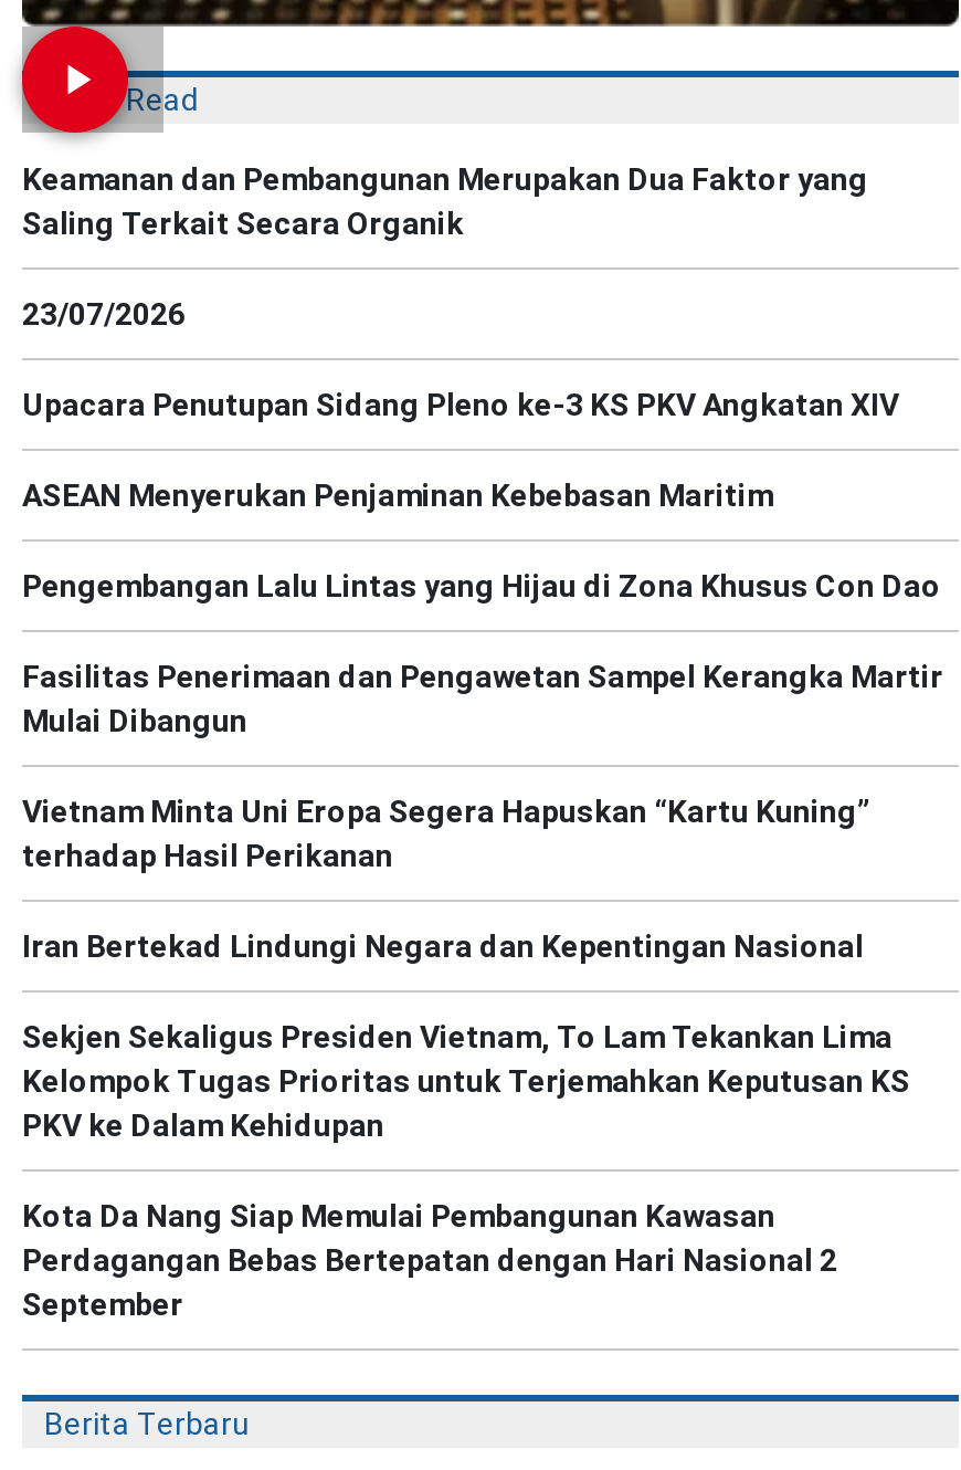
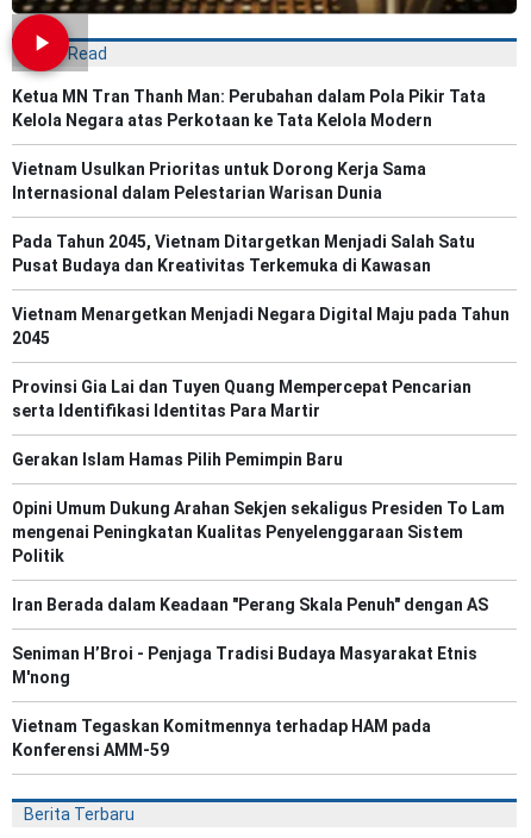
[22,162,868,242] Keamanan dan Pembangunan Merupakan Dua Faktor yang | Saling Terkait Secara Organik -> [12,87,486,130] Ketua MN Tran Thanh Man: Perubahan dalam Pola Pikir Tata | Kelola Negara atas Perkotaan ke Tata Kelola Modern
[22,297,186,332] 23/07/2026 -> [12,160,426,203] Vietnam Usulkan Prioritas untuk Dorong Kerja Sama | Internasional dalam Pelestarian Warisan Dunia
[22,388,899,423] Upacara Penutupan Sidang Pleno ke-3 KS PKV Angkatan XIV -> [12,233,475,275] Pada Tahun 2045, Vietnam Ditargetkan Menjadi Salah Satu | Pusat Budaya dan Kreativitas Terkemuka di Kawasan
[22,478,773,514] ASEAN Menyerukan Penjaminan Kebebasan Maritim -> [12,305,510,348] Vietnam Menargetkan Menjadi Negara Digital Maju pada Tahun | 2045
[22,569,941,604] Pengembangan Lalu Lintas yang Hijau di Zona Khusus Con Dao -> [12,378,471,421] Provinsi Gia Lai dan Tuyen Quang Mempercepat Pencarian | serta Identifikasi Identitas Para Martir
[22,660,943,739] Fasilitas Penerimaan dan Pengawetan Sampel Kerangka Martir | Mulai Dibangun -> [12,450,343,469] Gerakan Islam Hamas Pilih Pemimpin Baru
[22,794,870,874] Vietnam Minta Uni Eropa Segera Hapuskan “Kartu Kuning” | terhadap Hasil Perikanan -> [12,499,505,566] Opini Umum Dukung Arahan Sekjen sekaligus Presiden To Lam | mengenai Peningkatan Kualitas Penyelenggaraan Sistem | Politik
[22,929,864,965] Iran Bertekad Lindungi Negara dan Kepentingan Nasional -> [12,596,488,615] Iran Berada dalam Keadaan "Perang Skala Penuh" dengan AS
[22,1020,910,1144] Sekjen Sekaligus Presiden Vietnam, To Lam Tekankan Lima | Kelompok Tugas Prioritas untuk Terjemahkan Keputusan KS | PKV ke Dalam Kehidupan -> [12,644,477,687] Seniman H’Broi - Penjaga Tradisi Budaya Masyarakat Etnis | M'nong
[22,1199,837,1323] Kota Da Nang Siap Memulai Pembangunan Kawasan | Perdagangan Bebas Bertepatan dengan Hari Nasional 2 | September -> [12,717,431,760] Vietnam Tegaskan Komitmennya terhadap HAM pada | Konferensi AMM-59

